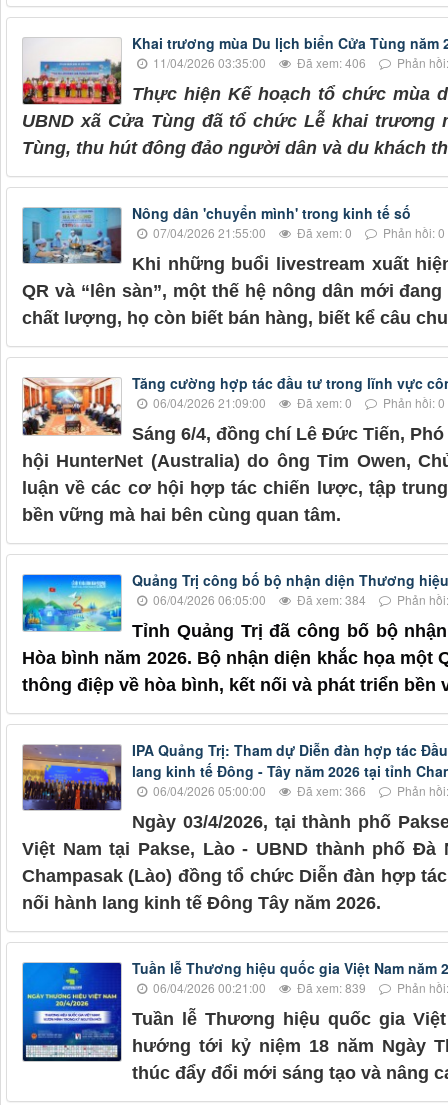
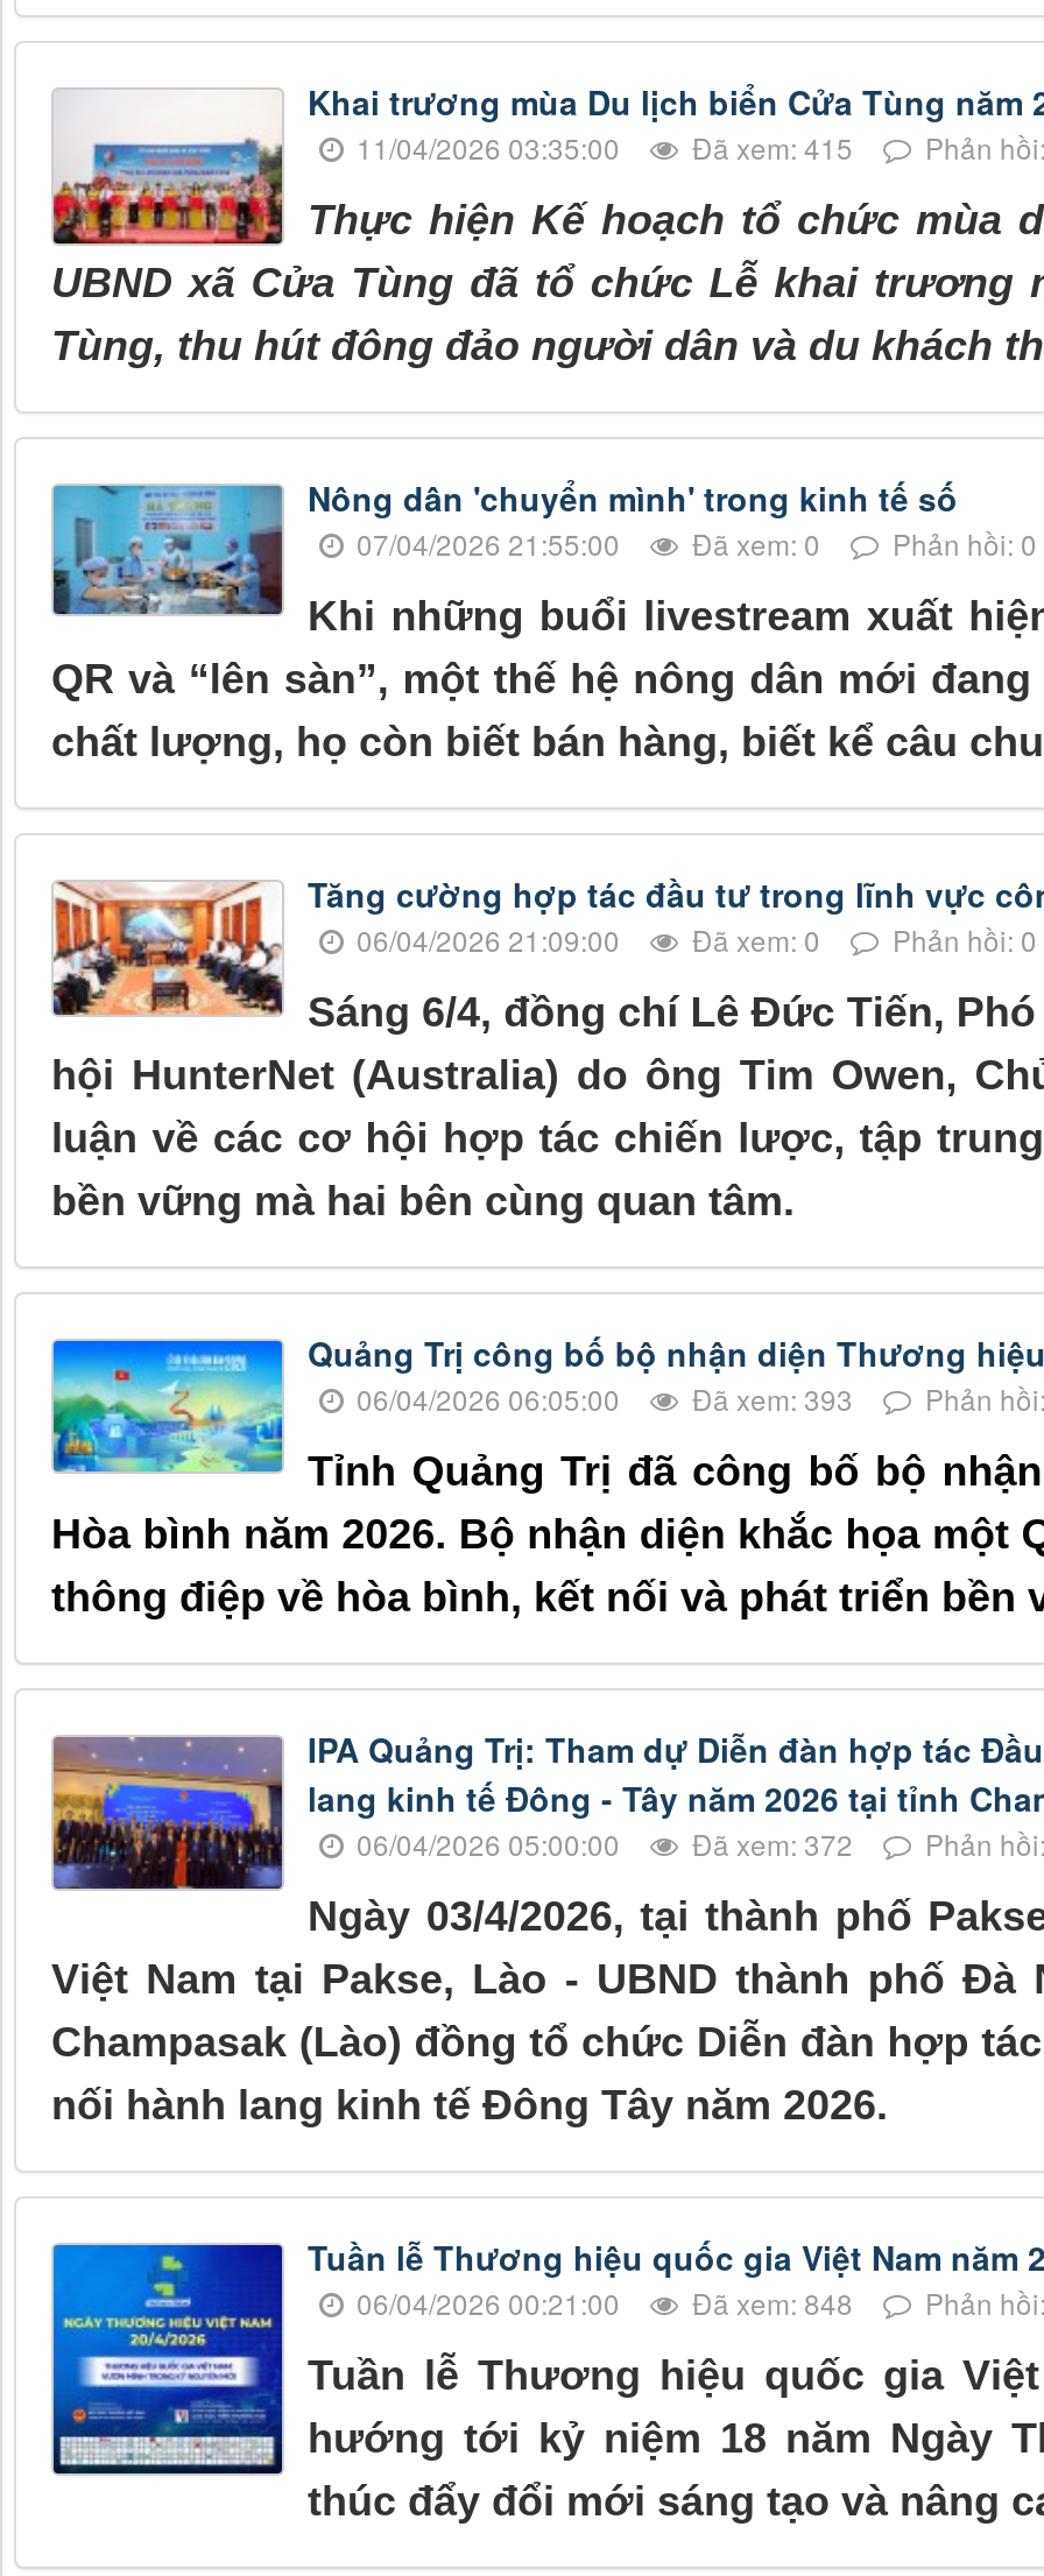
[294,54,366,71] Đã xem: 406 -> [685,127,853,167] Đã xem: 415
[294,591,366,608] Đã xem: 384 -> [685,1379,853,1418] Đã xem: 393
[294,782,366,799] Đã xem: 366 -> [685,1824,853,1863] Đã xem: 372
[294,979,366,996] Đã xem: 839 -> [685,2283,853,2322] Đã xem: 848

